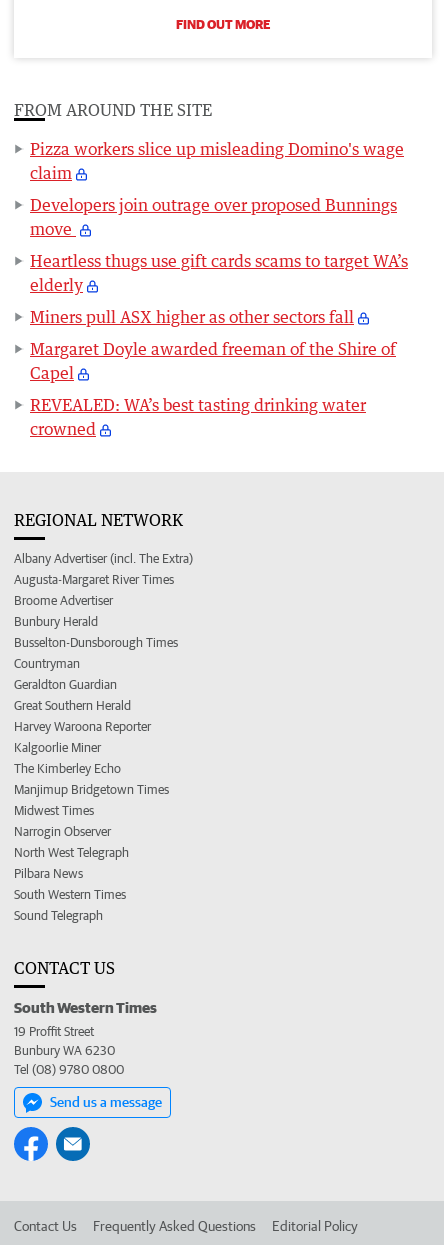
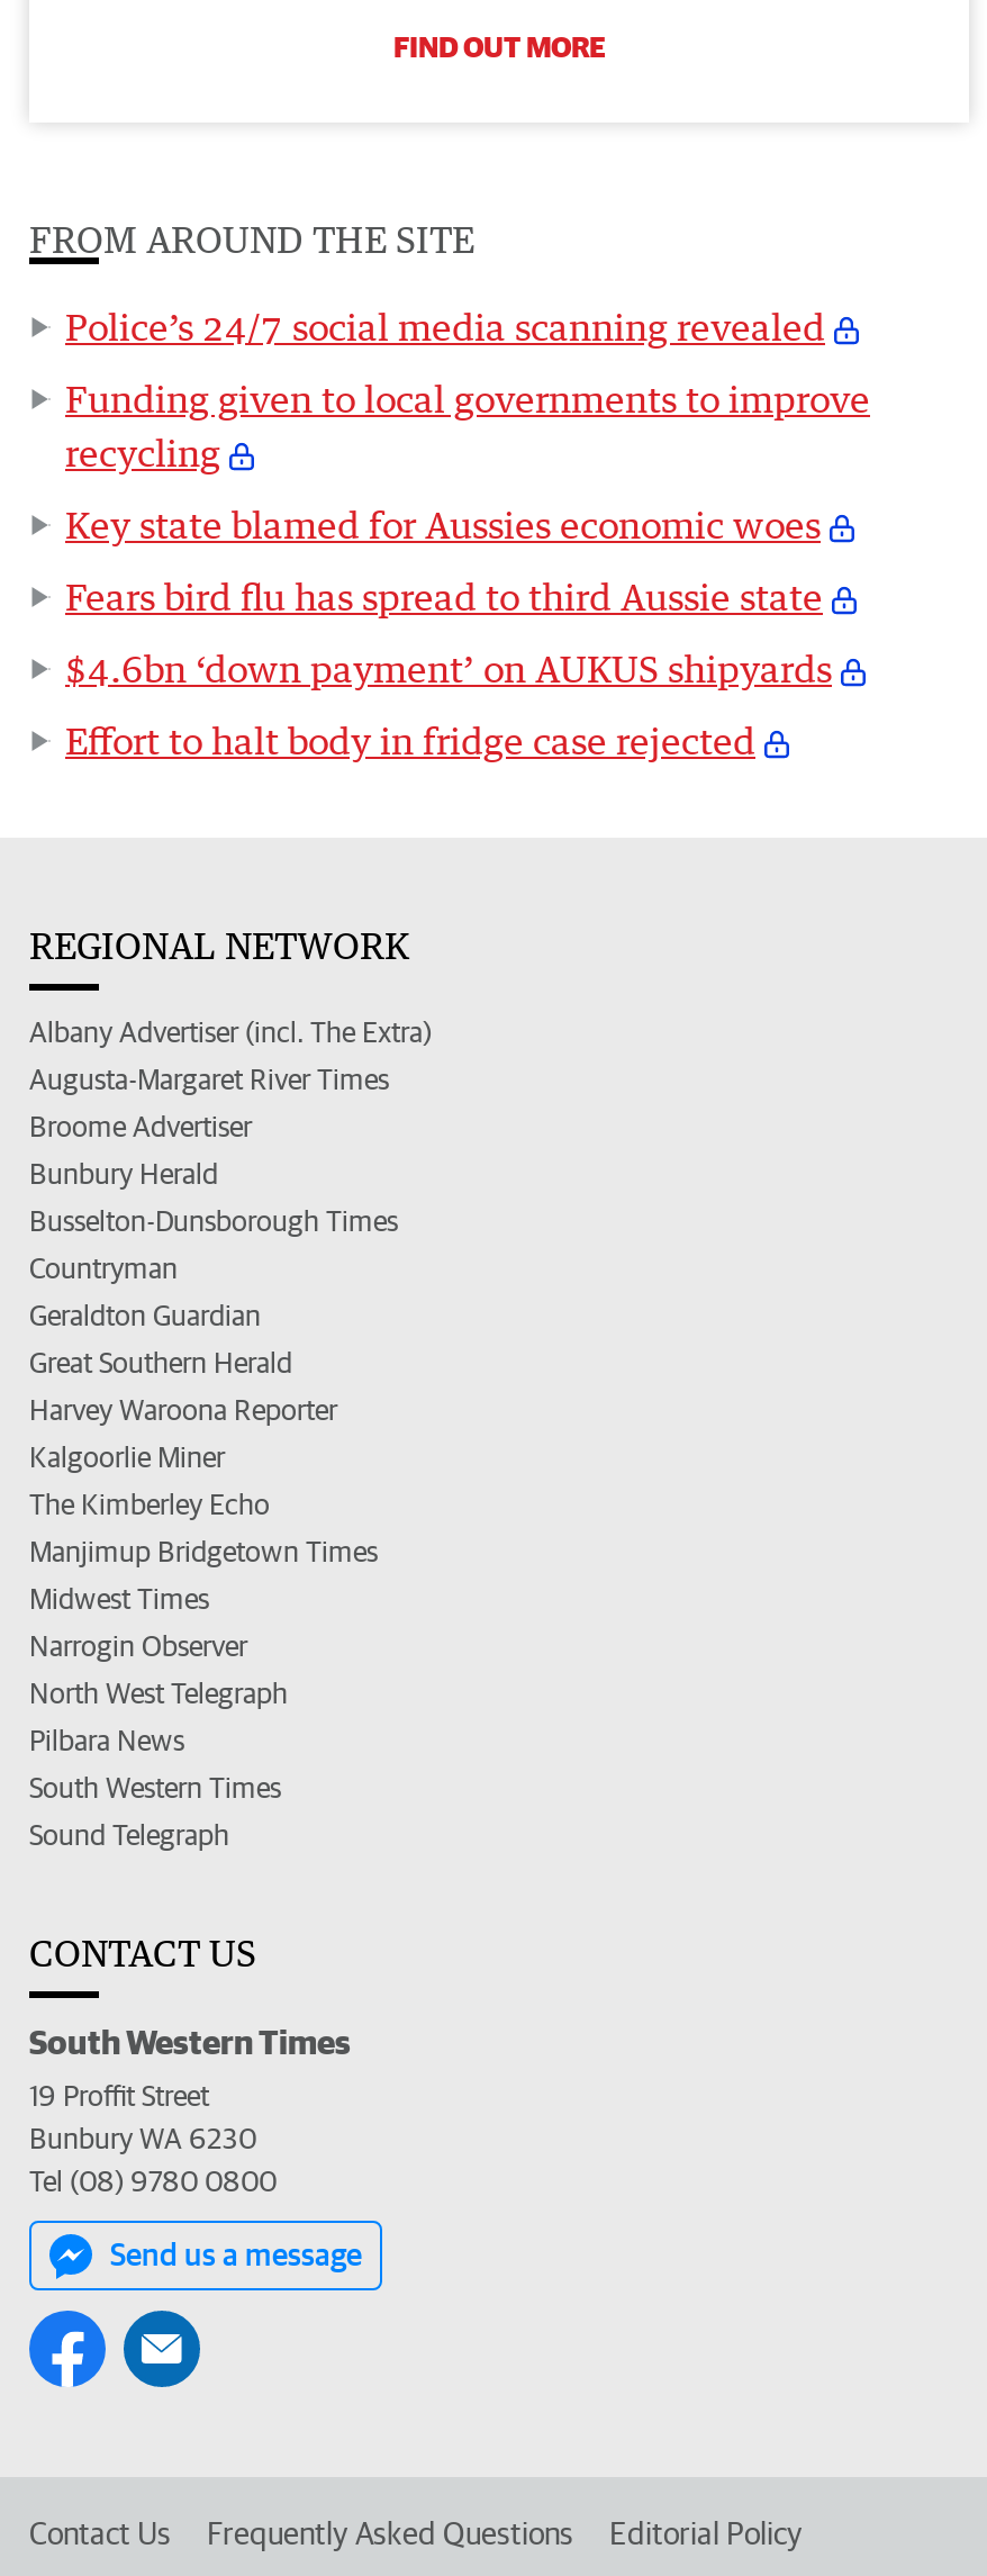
[30,139,404,183] Pizza workers slice up misleading Domino's wage | claim -> [65,305,825,350] Police’s 24/7 social media scanning revealed
[30,195,397,239] Developers join outrage over proposed Bunnings | move -> [65,377,870,476] Funding given to local governments to improve | recycling
[30,251,408,295] Heartless thugs use gift cards scams to target WA’s | elderly -> [65,503,821,548] Key state blamed for Aussies economic woes
[30,307,354,327] Miners pull ASX higher as other sectors fall -> [65,575,823,620] Fears bird flu has spread to third Aussie state
[30,339,396,383] Margaret Doyle awarded freeman of the Shire of | Capel -> [65,647,832,692] $4.6bn ‘down payment’ on AUKUS shipyards
[30,395,366,439] REVEALED: WA’s best tasting drinking water | crowned -> [65,719,755,764] Effort to halt body in fridge case rejected

